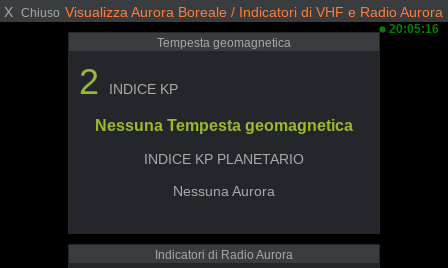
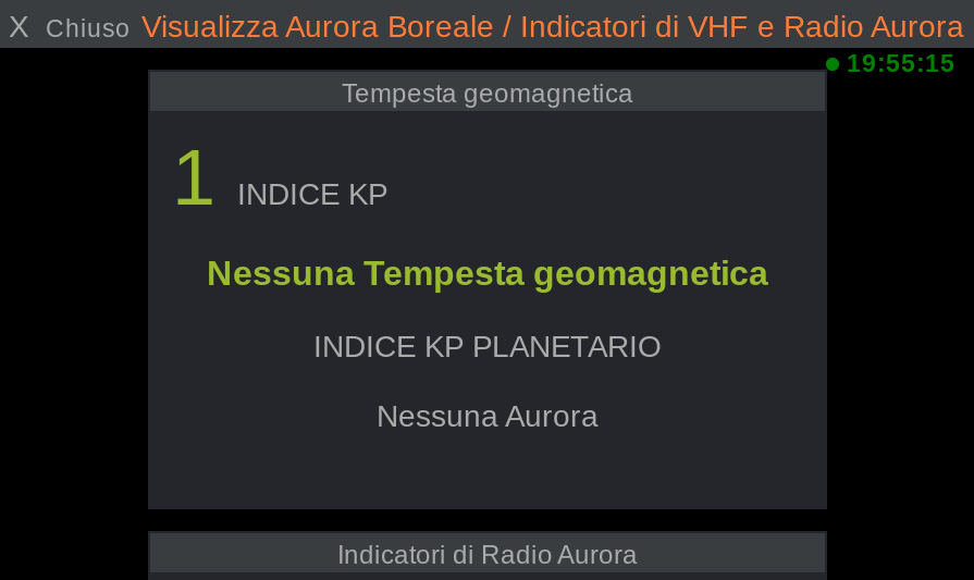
[386,22,442,35] 20:05:16 -> [840,48,962,76] 19:55:15
[79,61,178,102] 2 INDICE KP -> [172,133,387,222] 1 INDICE KP

